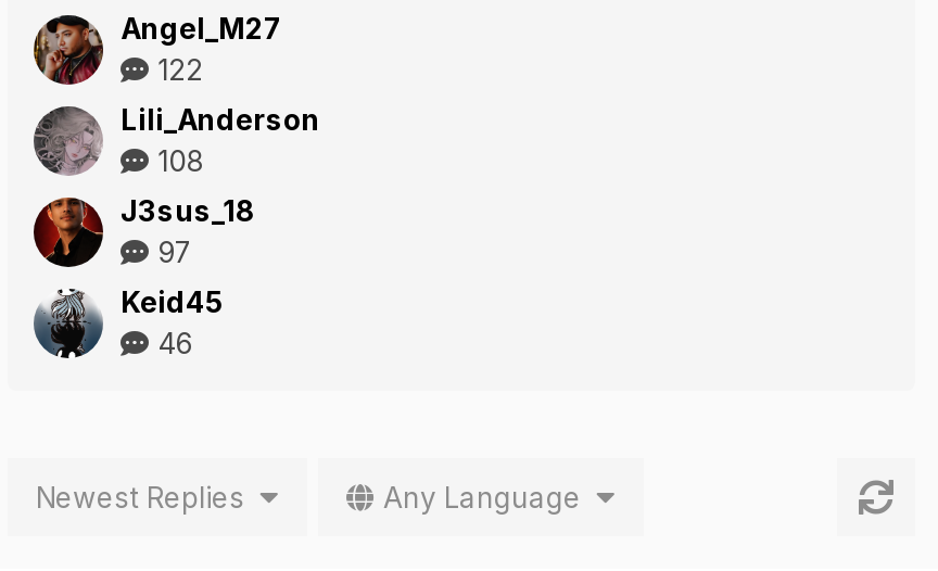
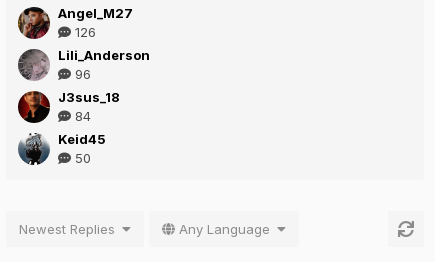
[157,52,203,87] 122 -> [75,24,96,40] 126
[157,143,203,178] 108 -> [75,66,91,82] 96
[157,234,192,269] 97 -> [75,108,91,124] 84
[157,326,192,360] 46 -> [75,150,91,166] 50

